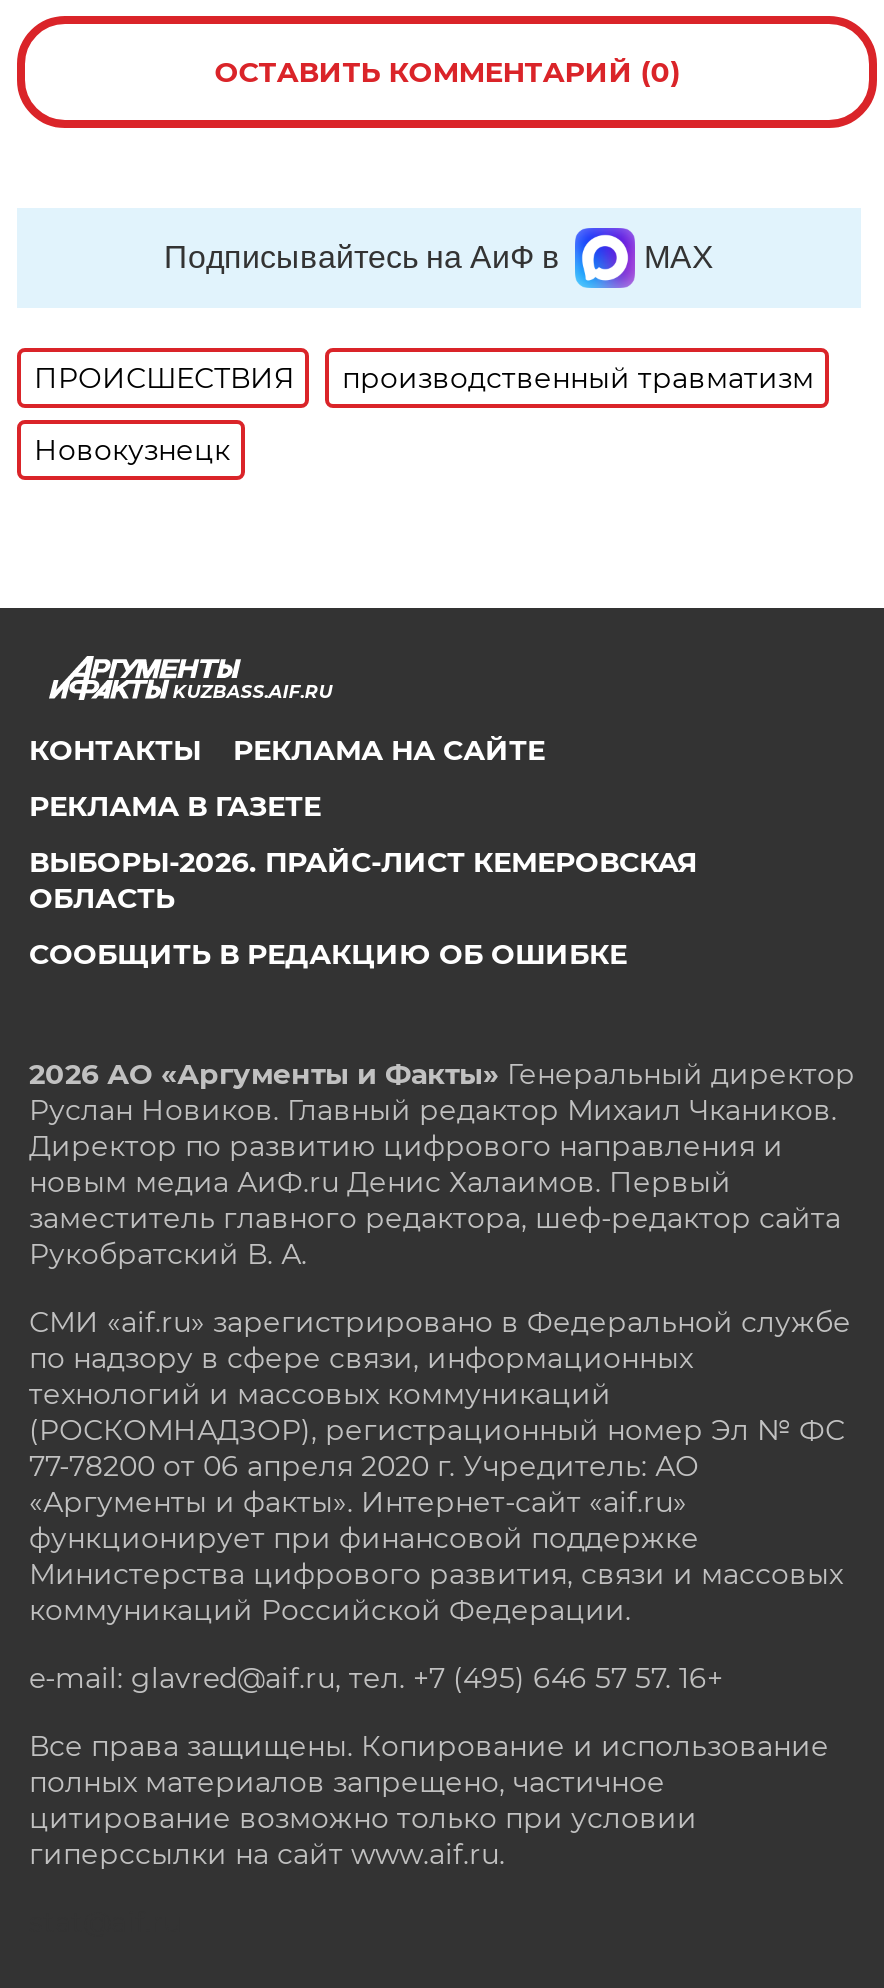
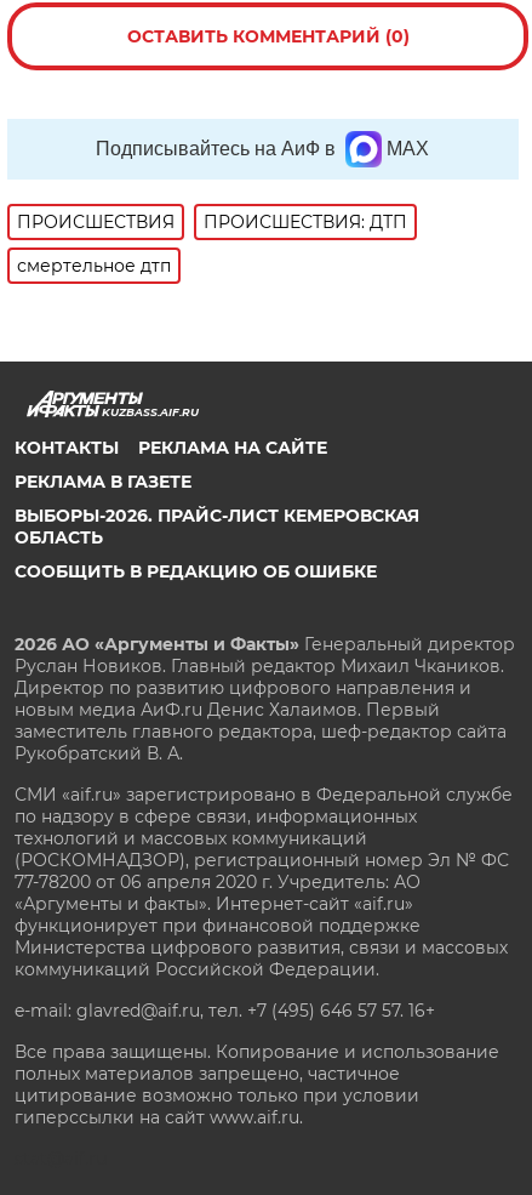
[342,359,814,395] производственный травматизм -> [204,211,408,232] ПРОИСШЕСТВИЯ: ДТП
[34,431,230,467] Новокузнецк -> [17,254,171,276] смертельное дтп

